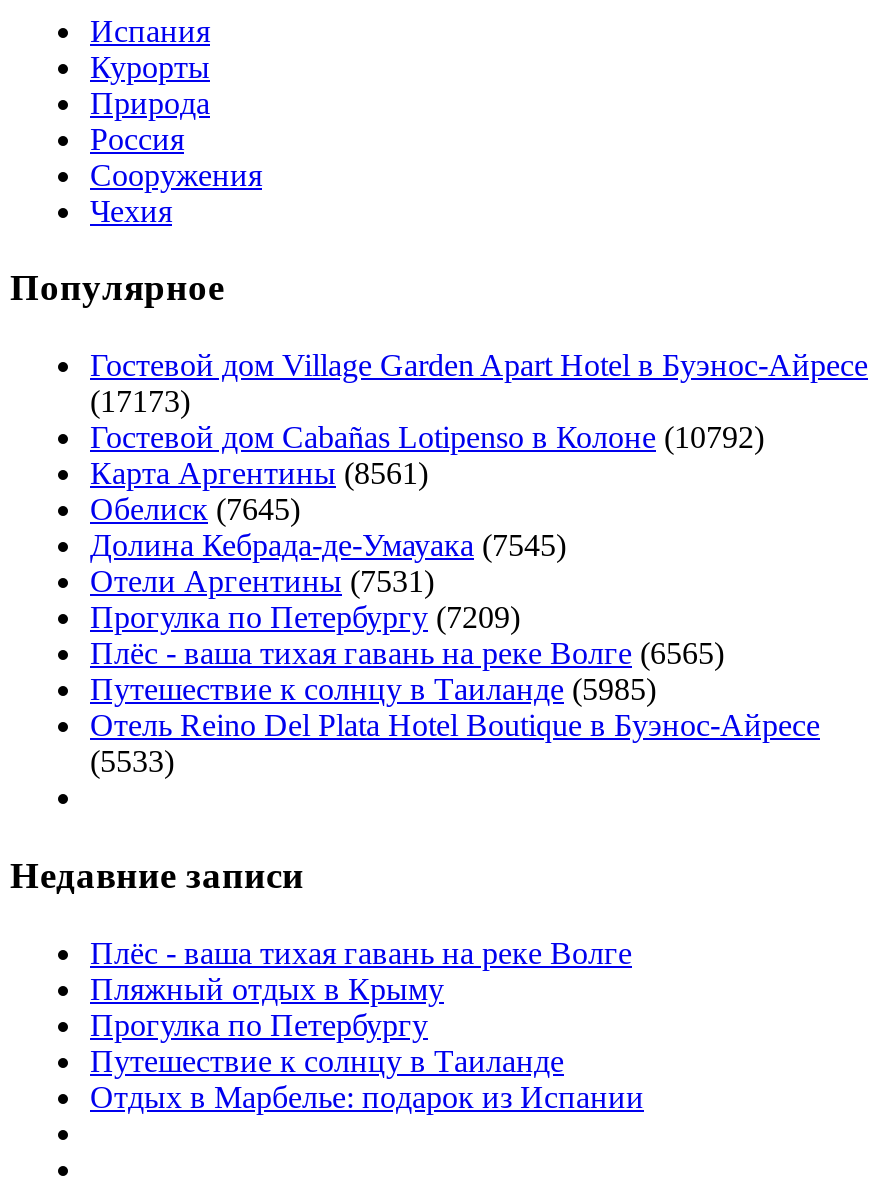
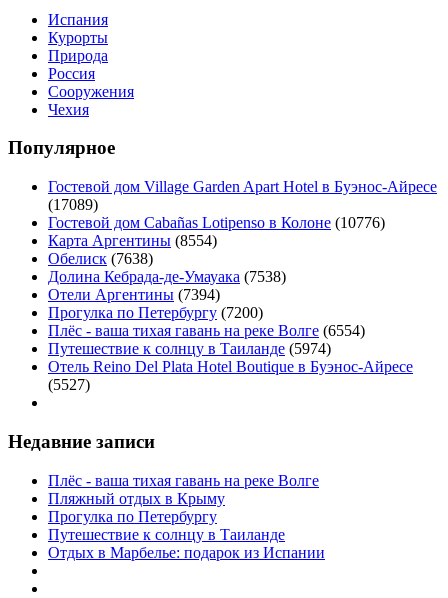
[90,384,190,418] (17173) -> [48,196,98,213] (17089)
[90,420,764,454] Гостевой дом Cabañas Lotipenso в Колоне (10792) -> [48,214,385,231] Гостевой дом Cabañas Lotipenso в Колоне (10776)
[90,456,428,490] Карта Аргентины (8561) -> [48,232,217,249] Карта Аргентины (8554)
[90,492,300,526] Обелиск (7645) -> [48,250,153,267] Обелиск (7638)
[90,528,566,562] Долина Кебрада-де-Умауака (7545) -> [48,268,286,285] Долина Кебрада-де-Умауака (7538)
[90,564,434,598] Отели Аргентины (7531) -> [48,286,220,303] Отели Аргентины (7394)
[90,600,520,634] Прогулка по Петербургу (7209) -> [48,304,263,321] Прогулка по Петербургу (7200)
[90,636,724,670] Плёс - ваша тихая гавань на реке Волге (6565) -> [48,322,365,339] Плёс - ваша тихая гавань на реке Волге (6554)
[90,672,656,706] Путешествие к солнцу в Таиланде (5985) -> [48,340,331,357] Путешествие к солнцу в Таиланде (5974)
[90,744,174,778] (5533) -> [48,376,90,393] (5527)

